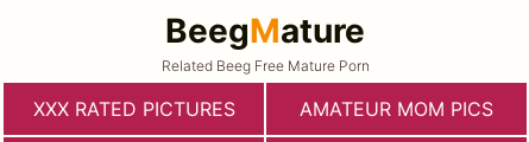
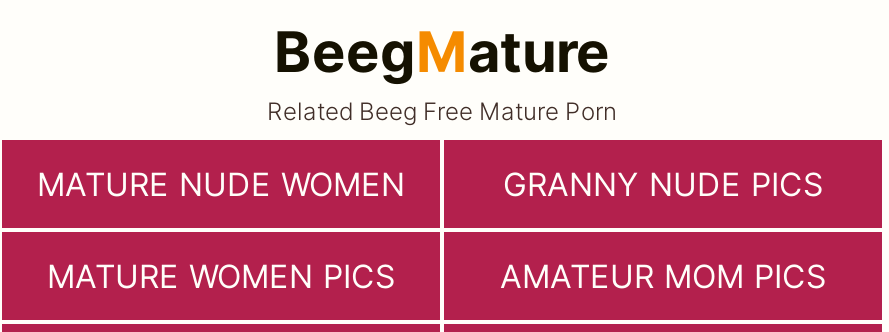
[33,97,235,121] XXX RATED PICTURES -> [37,164,823,296] MATURE NUDE WOMEN | GRANNY NUDE PICS | MATURE WOMEN PICS

